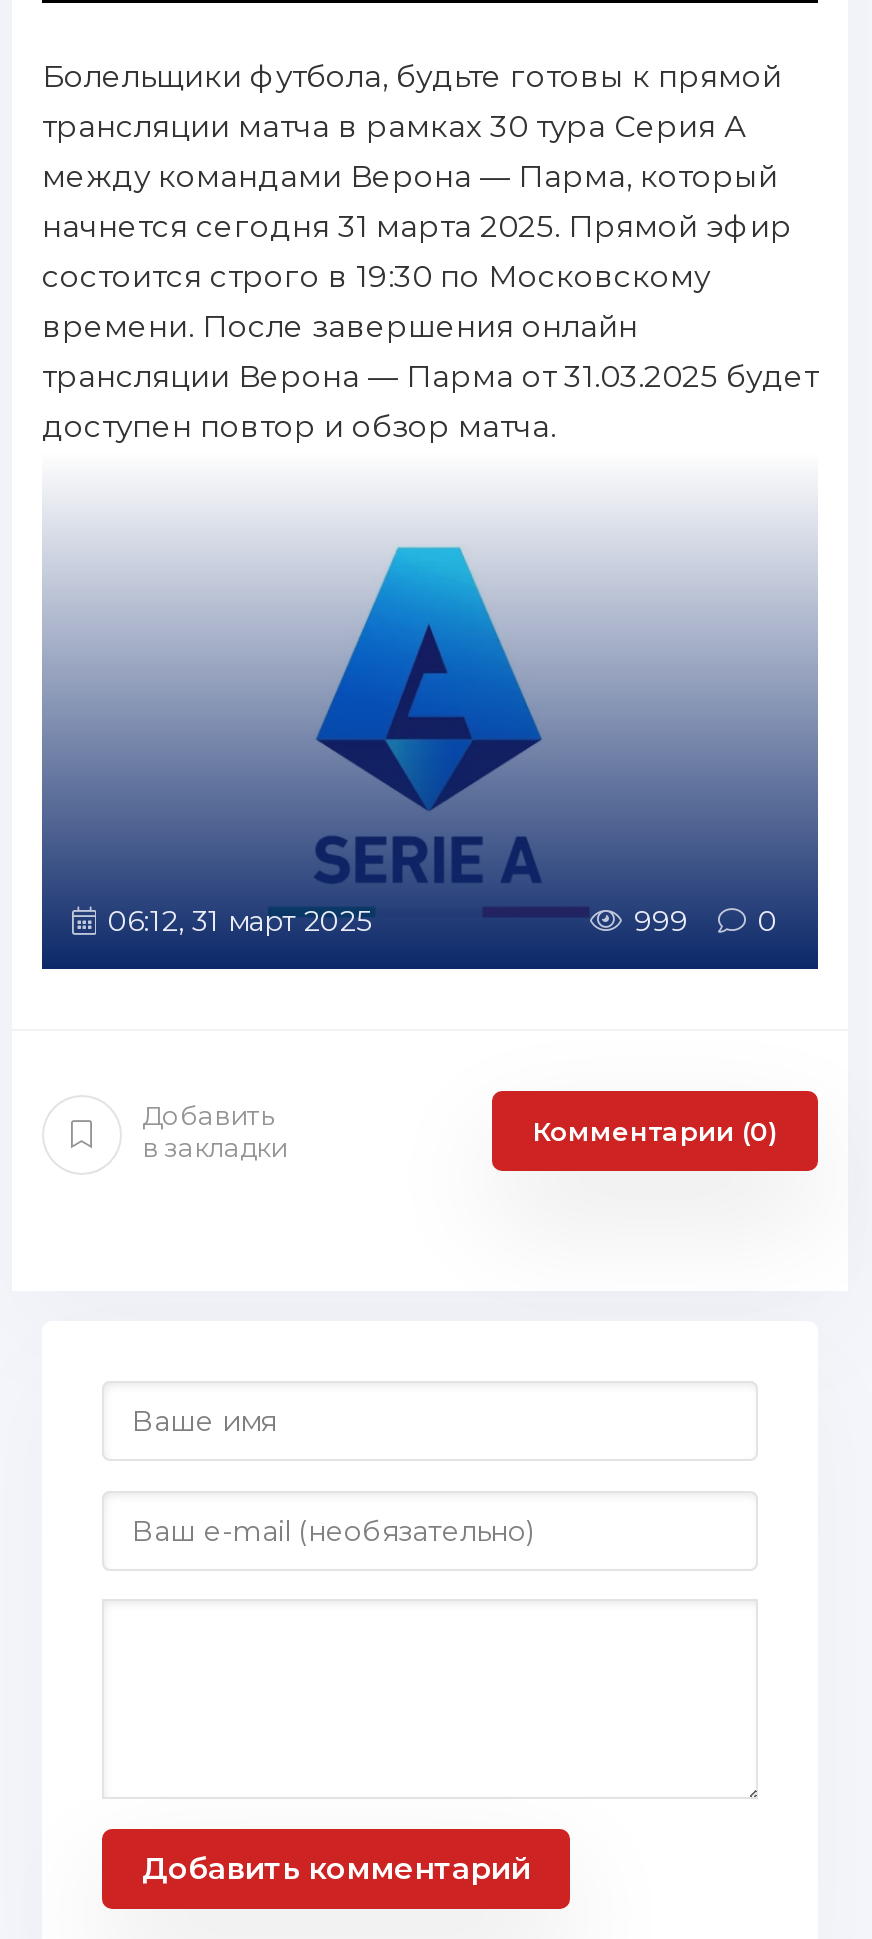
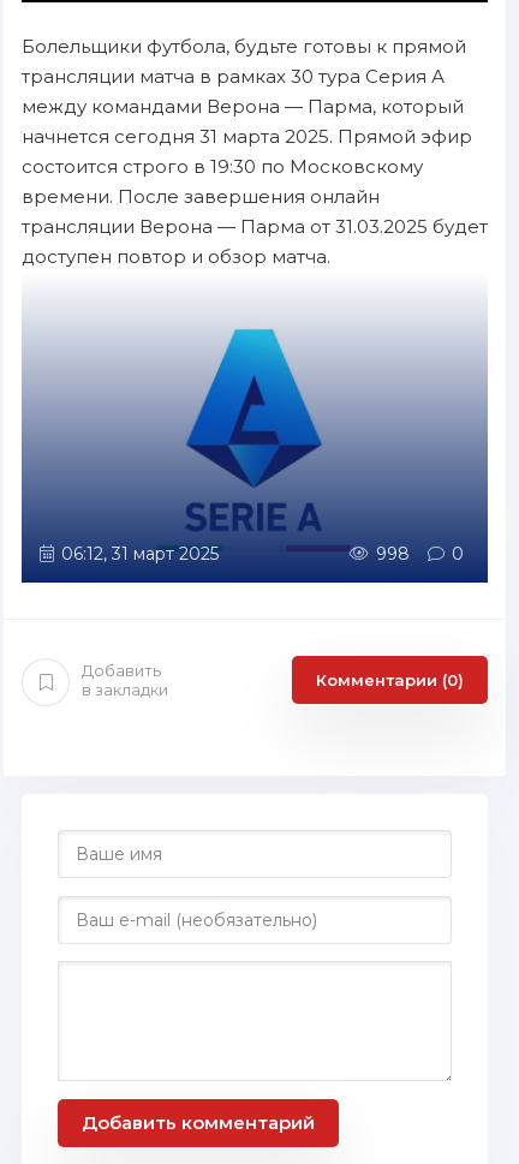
[634,902,778,938] 999 0 -> [376,542,464,564] 998 0

